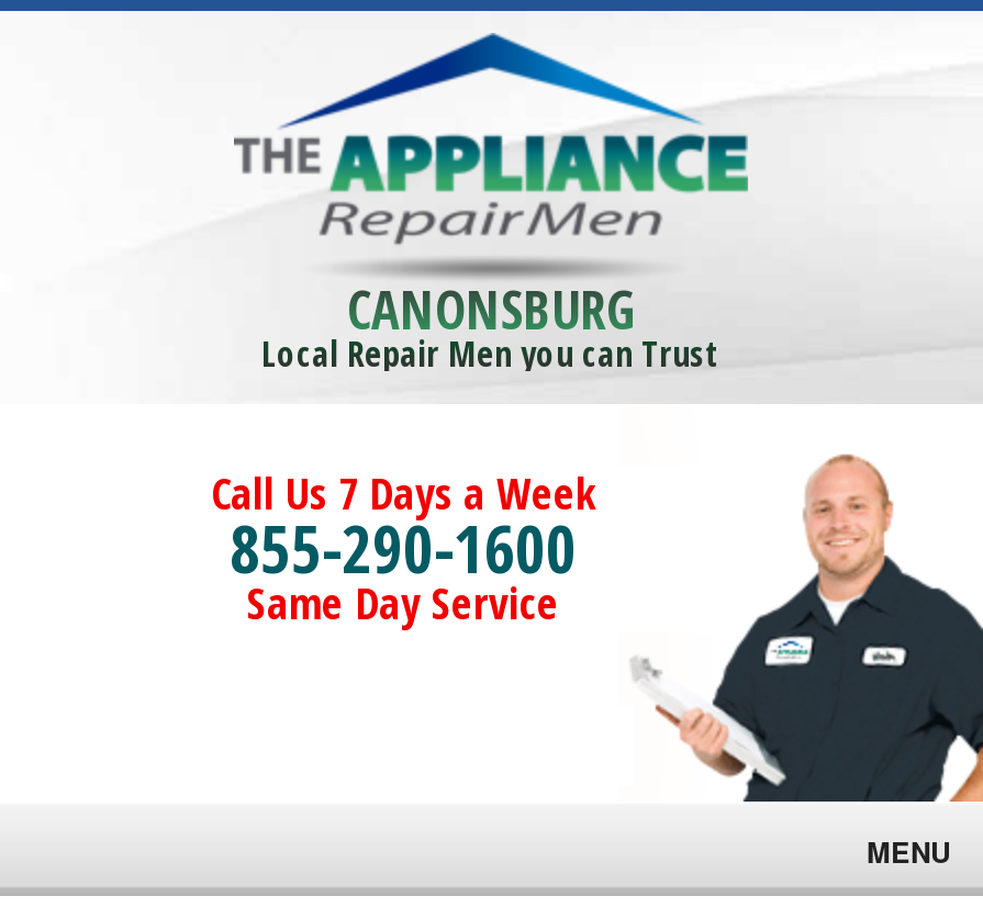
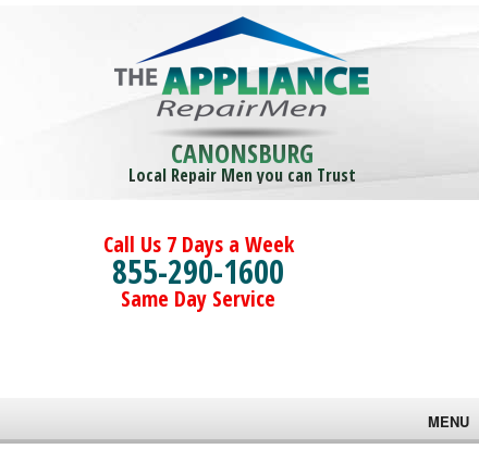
[632,452,976,804] [image] -> none

